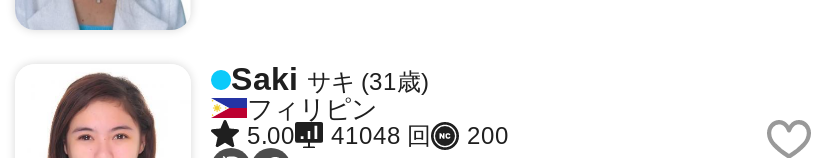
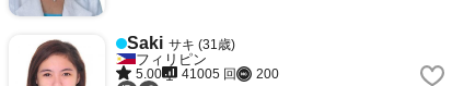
[247,123,509,151] 5.00 41048 回 200 -> [136,67,279,82] 5.00 41005 回 200

